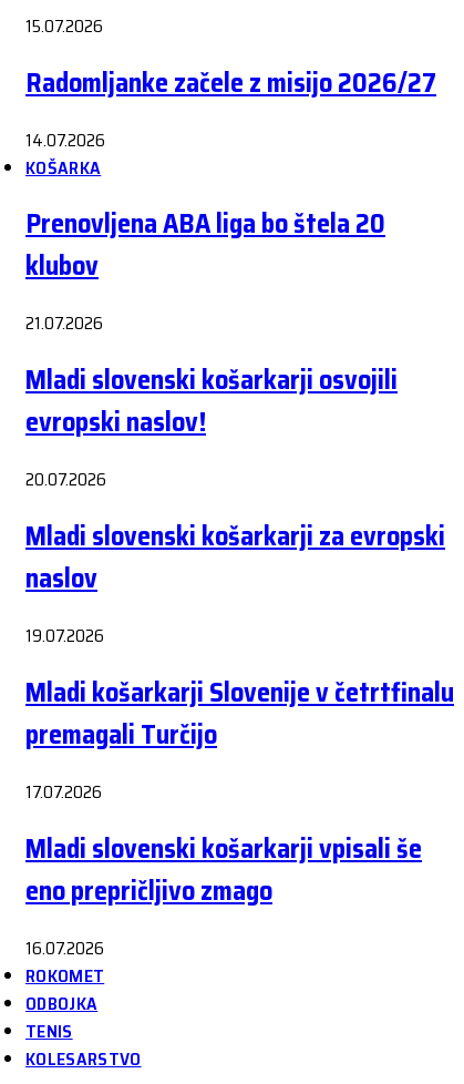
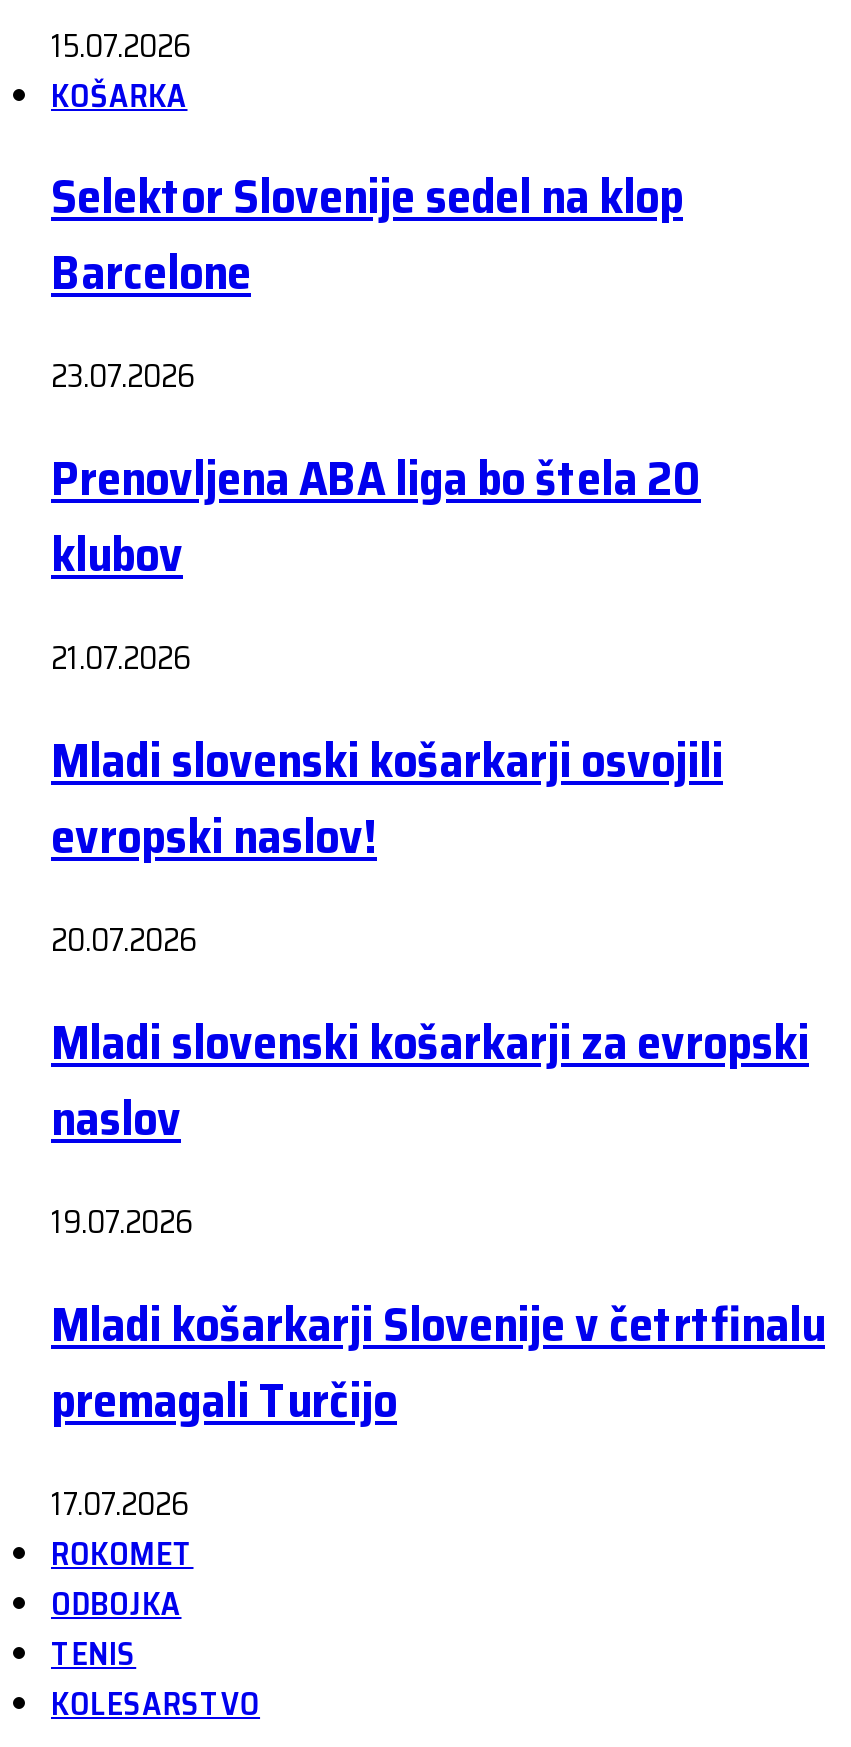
[25,62,436,154] Radomljanke začele z misijo 2026/27 | 14.07.2026 -> none
none -> [51,160,683,402] Selektor Slovenije sedel na klop | Barcelone | 23.07.2026
moved [25,203,454,806] -> [51,442,825,1529]: Prenovljena ABA liga bo štela 20 | klubov | 21.07.2026 | ... | premagali Turčijo | 17.07.2026
[25,828,422,962] Mladi slovenski košarkarji vpisali še | eno prepričljivo zmago | 16.07.2026 -> none

